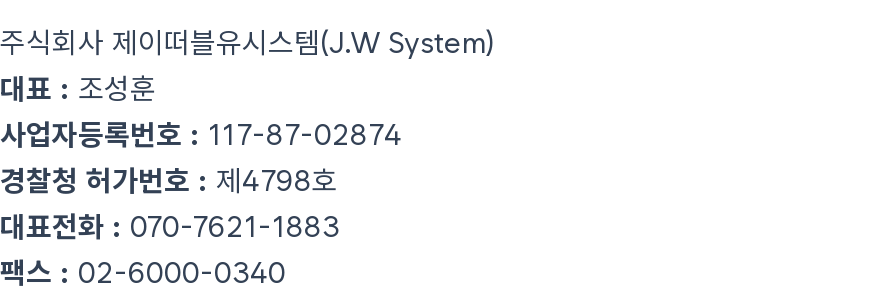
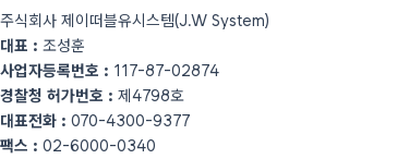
[0,209,340,245] 대표전화 : 070-7621-1883 -> [0,111,190,131] 대표전화 : 070-4300-9377

